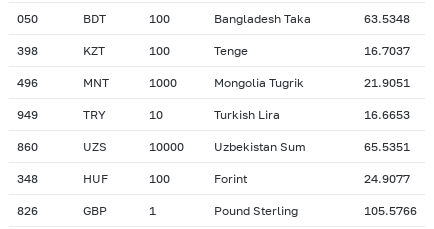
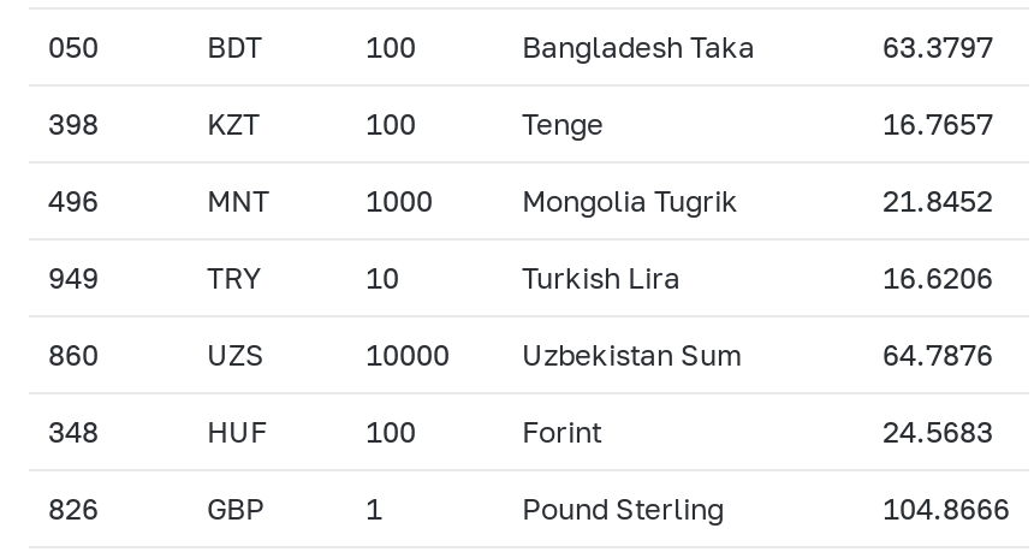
[364,11,410,26] 63.5348 -> [883,29,993,65] 63.3797
[364,43,410,58] 16.7037 -> [883,106,993,142] 16.7657
[364,75,410,90] 21.9051 -> [883,183,993,219] 21.8452
[364,107,410,122] 16.6653 -> [883,260,993,296] 16.6206
[364,139,410,154] 65.5351 -> [883,337,993,373] 64.7876
[364,171,410,186] 24.9077 -> [883,414,993,450] 24.5683
[364,203,417,218] 105.5766 -> [883,491,1010,527] 104.8666

